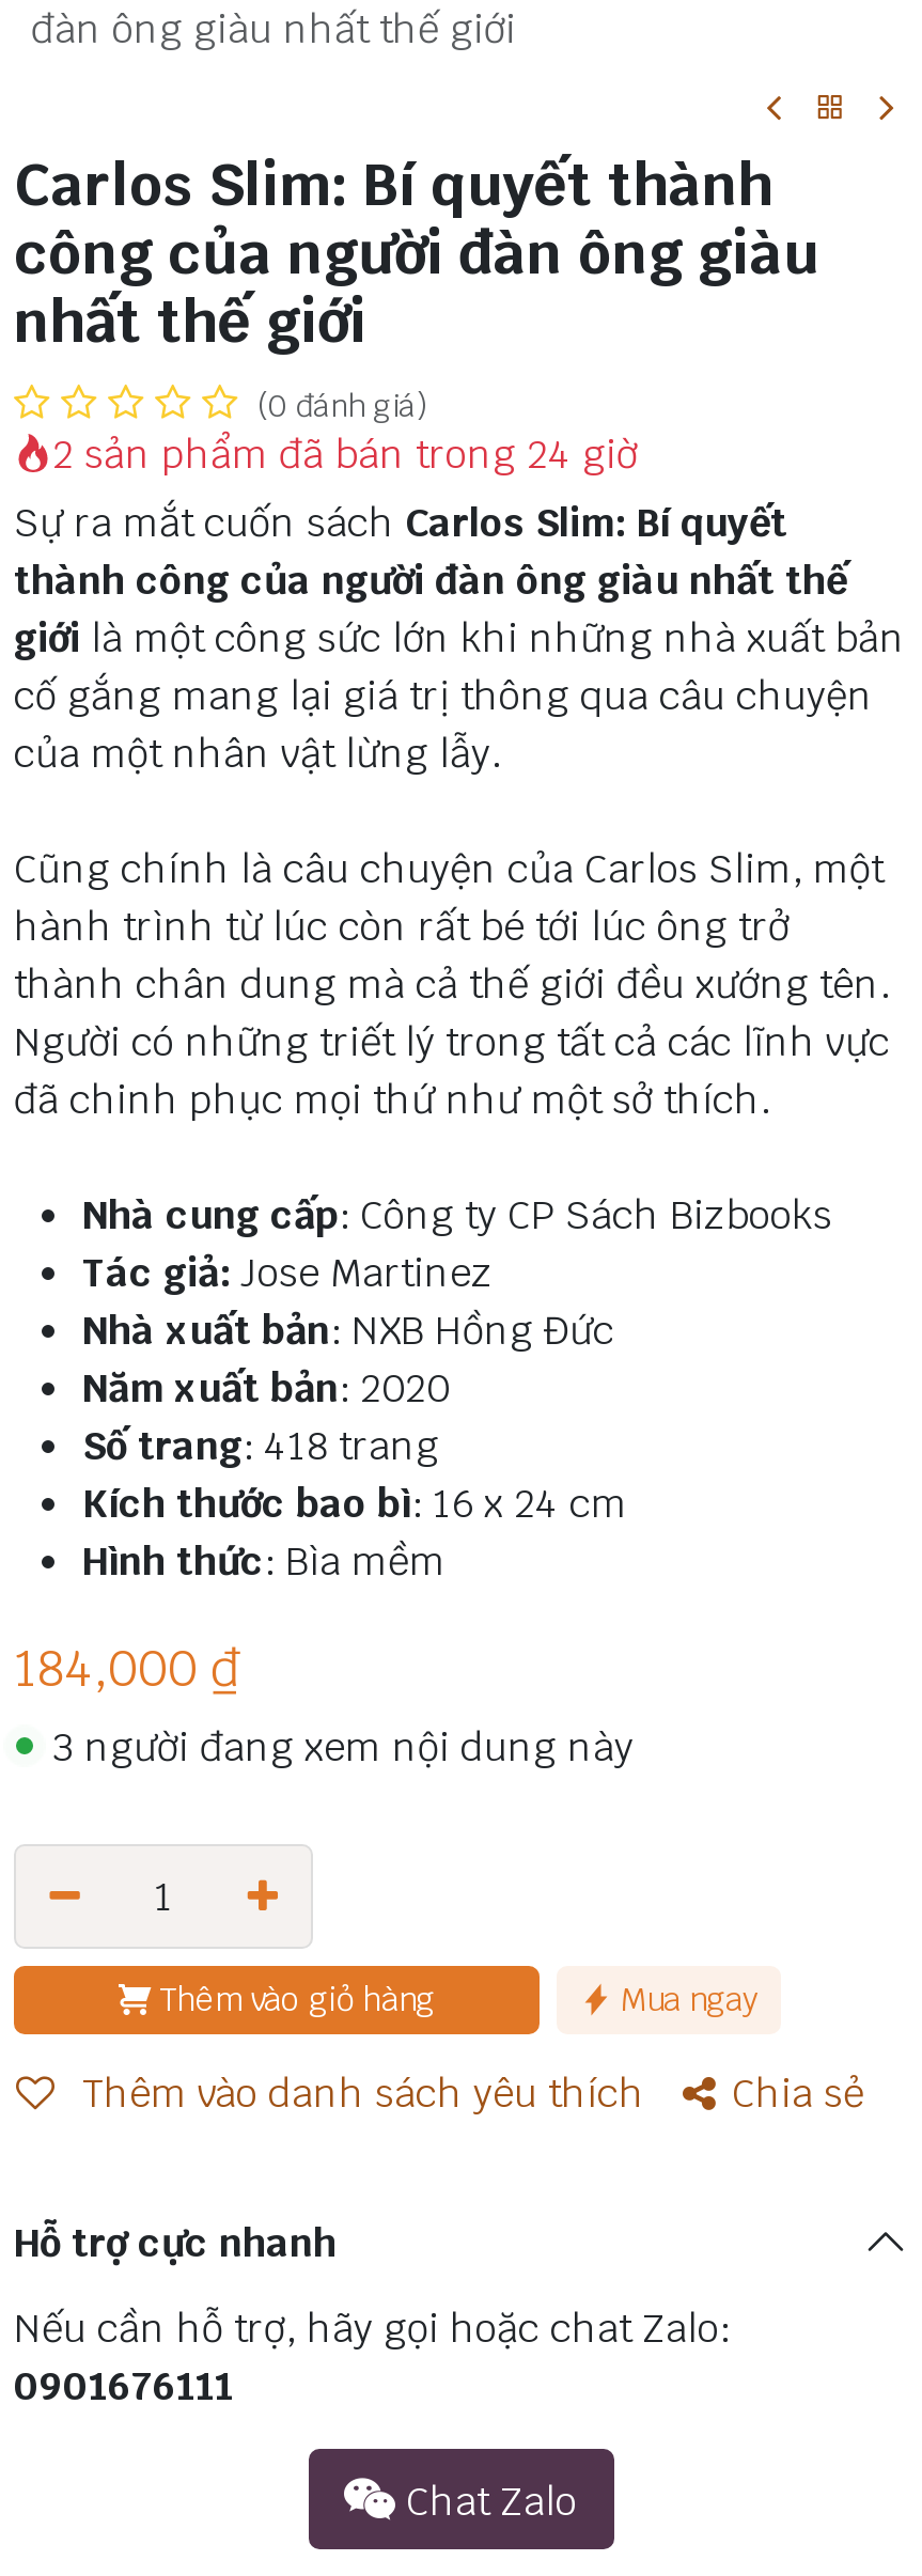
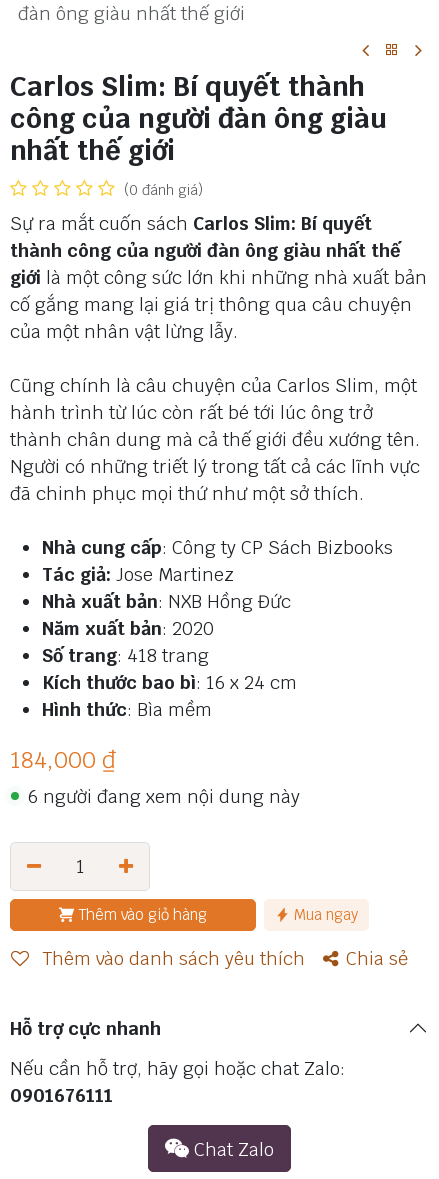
[52,429,638,478] 2 sản phẩm đã bán trong 24 giờ -> none
[52,1722,634,1771] 3 người đang xem nội dung này -> [28,785,300,808] 6 người đang xem nội dung này

